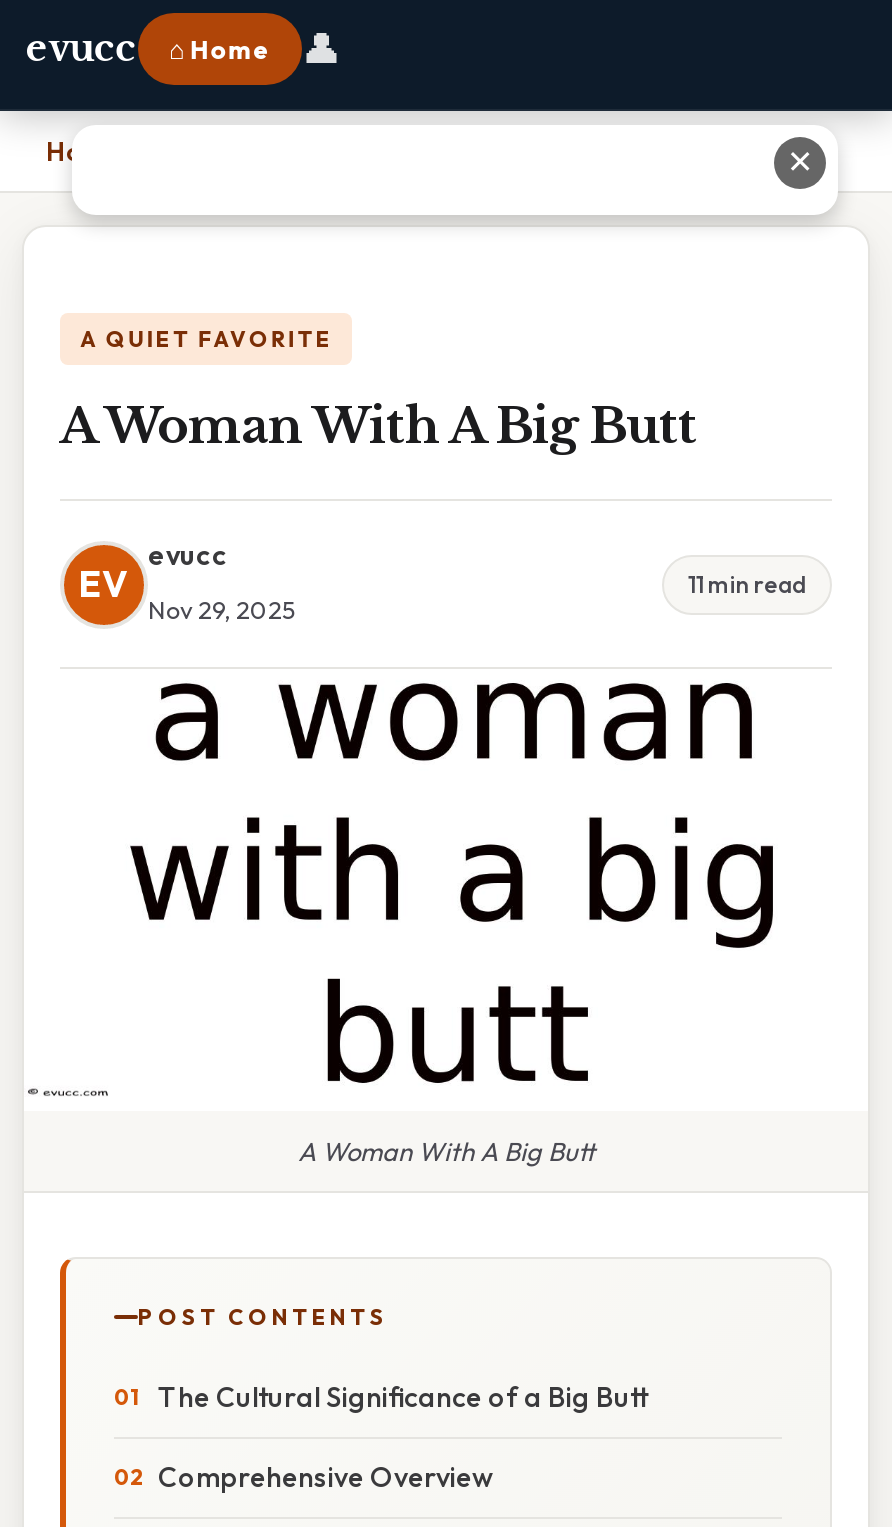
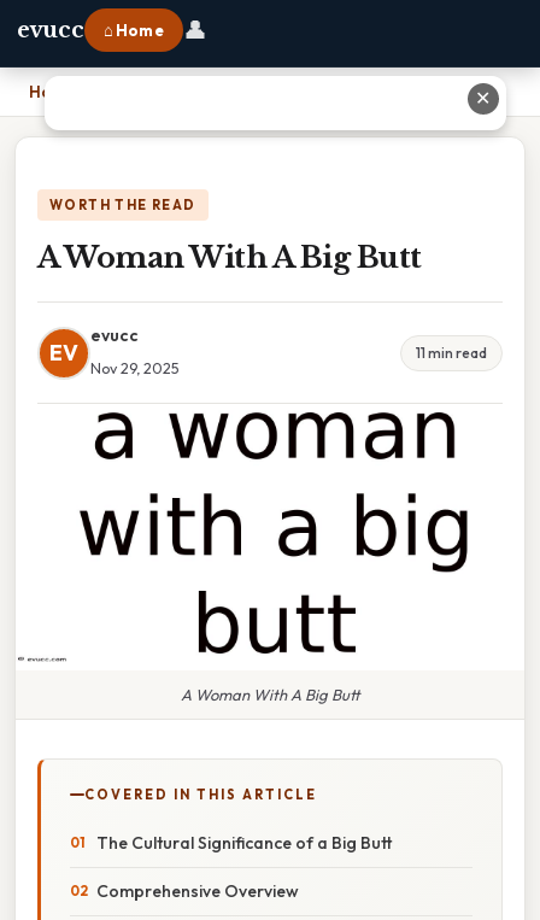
[80,325,333,353] A QUIET FAVORITE -> [49,197,196,213] WORTH THE READ
[138,1303,388,1331] POST CONTENTS -> [84,786,317,803] COVERED IN THIS ARTICLE

